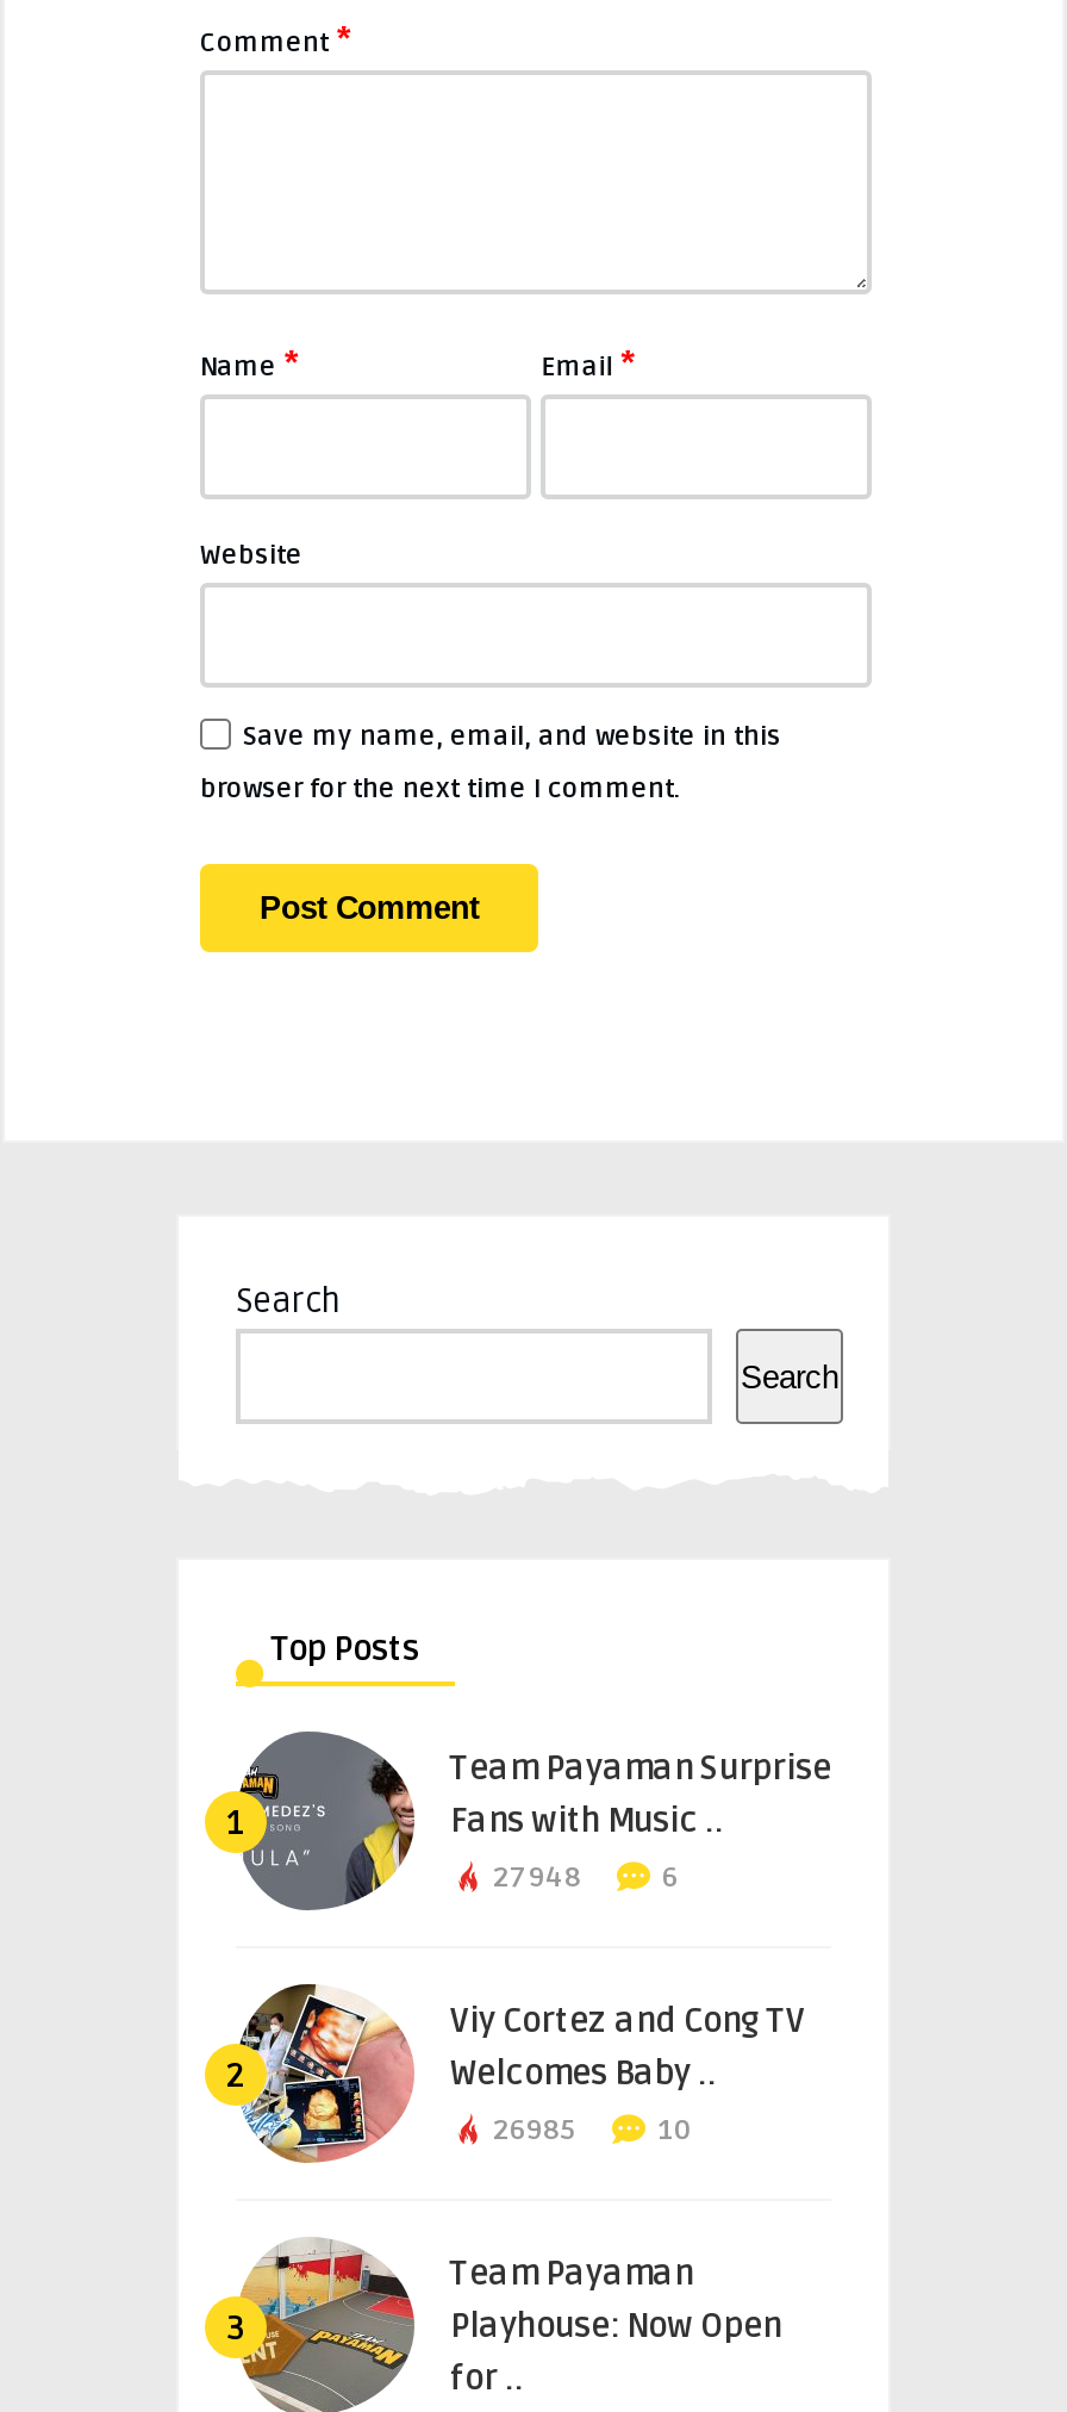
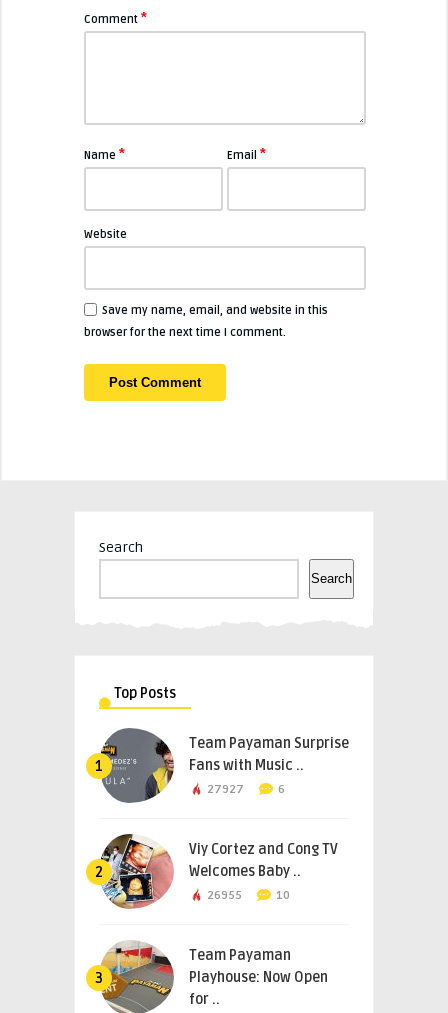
[493,1861,581,1897] 27948 -> [207,782,244,797] 27927
[493,2114,576,2149] 26985 -> [207,888,242,903] 26955

